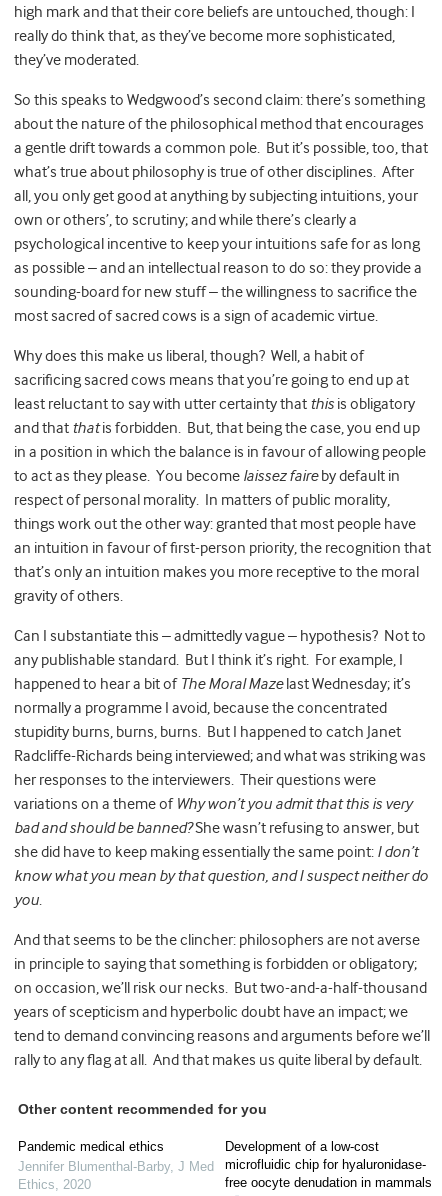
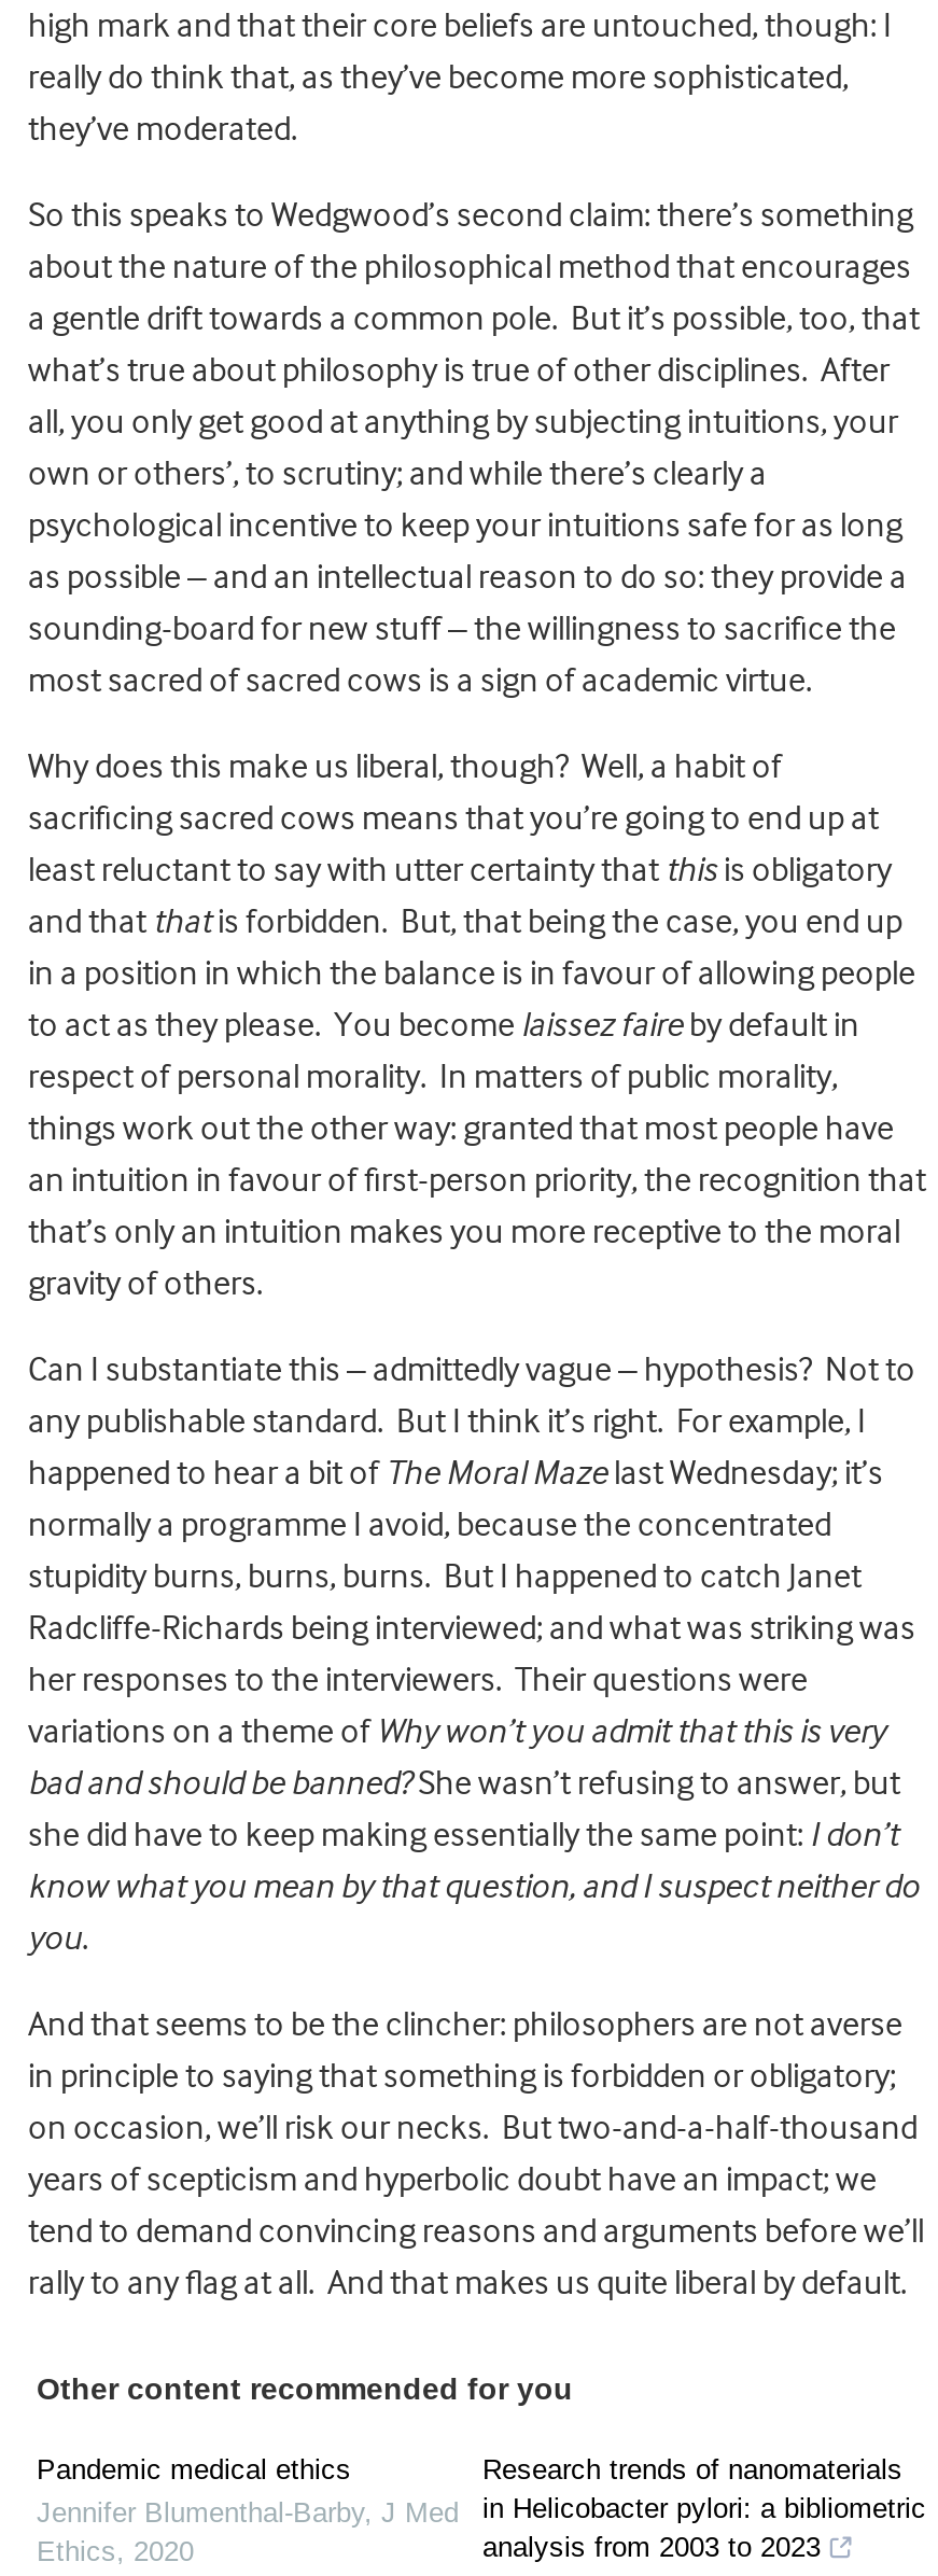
[225,1139,432,1190] Development of a low-cost | microfluidic chip for hyaluronidase- | free oocyte denudation in mammals -> [482,2453,926,2563] Research trends of nanomaterials | in Helicobacter pylori: a bibliometric | analysis from 2003 to 2023

